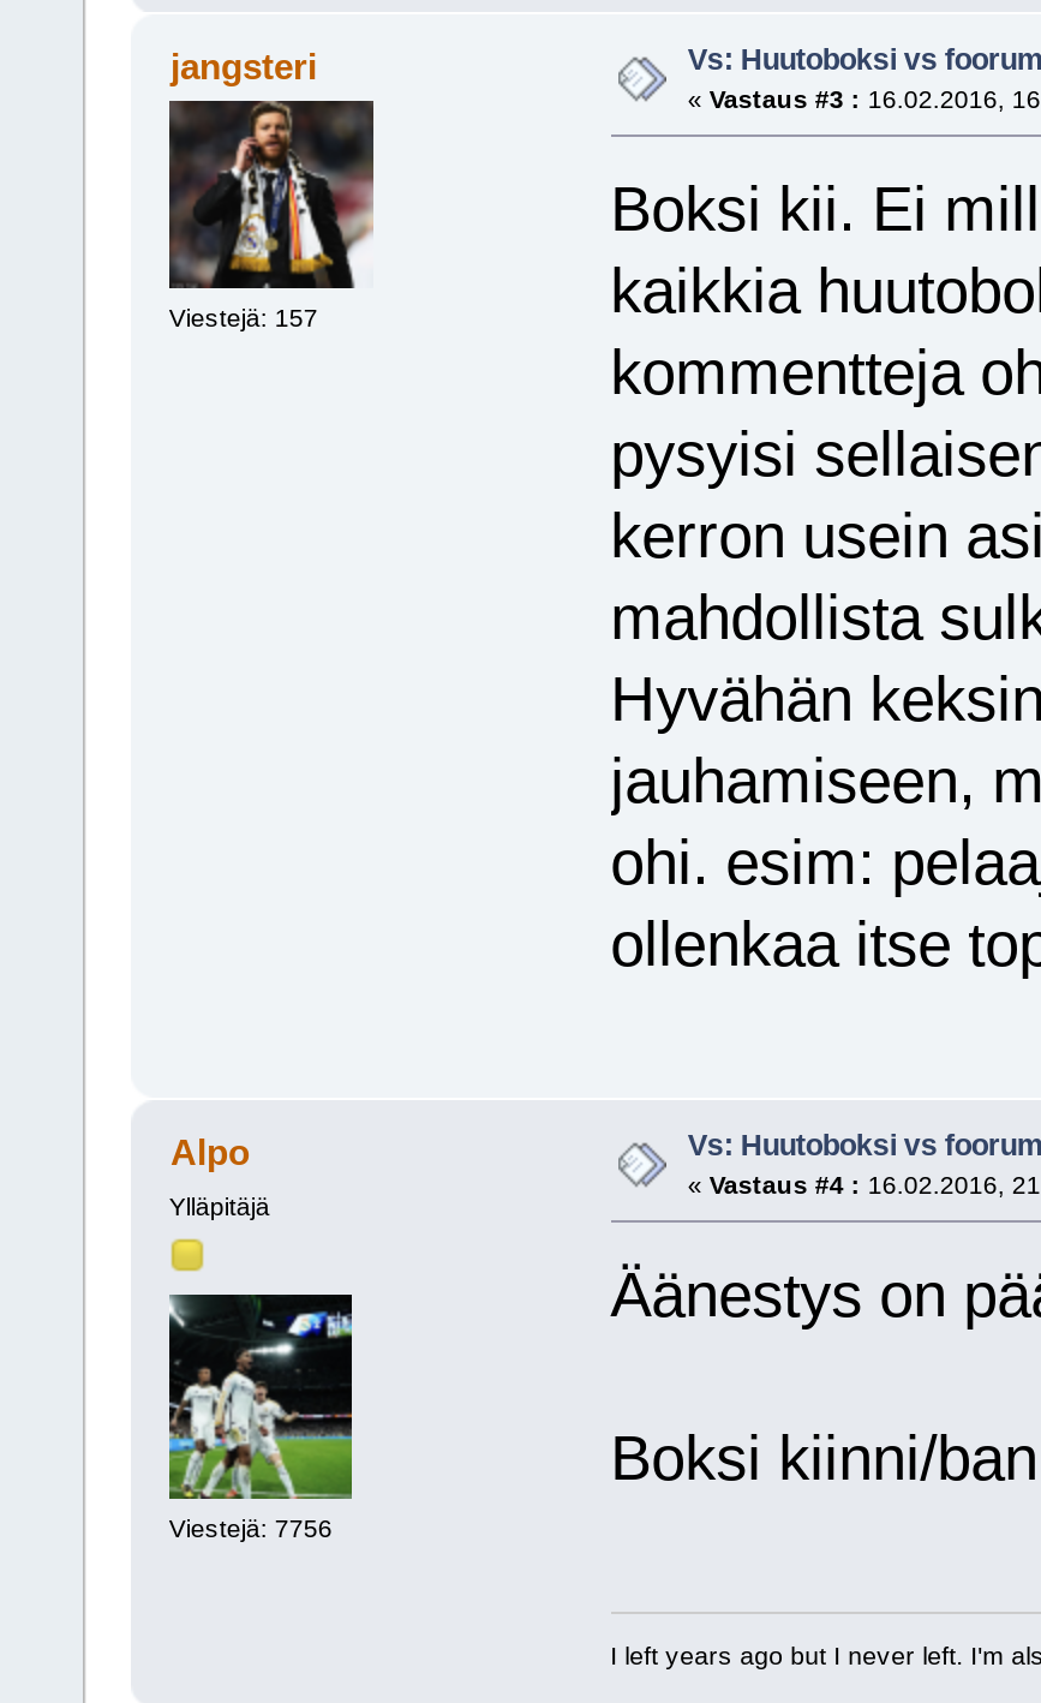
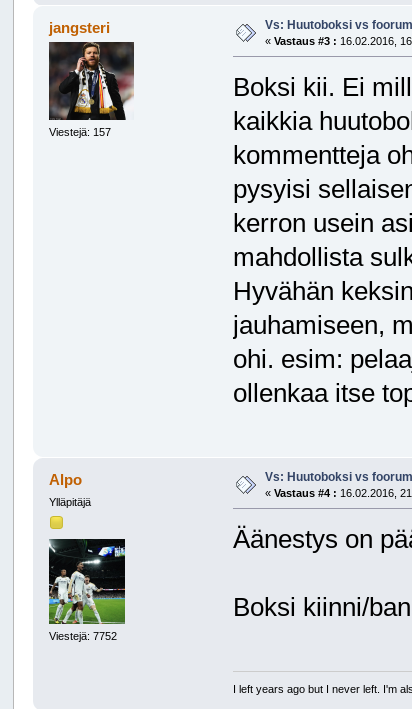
[169,1514,332,1543] Viestejä: 7756 -> [49,630,117,642] Viestejä: 7752

